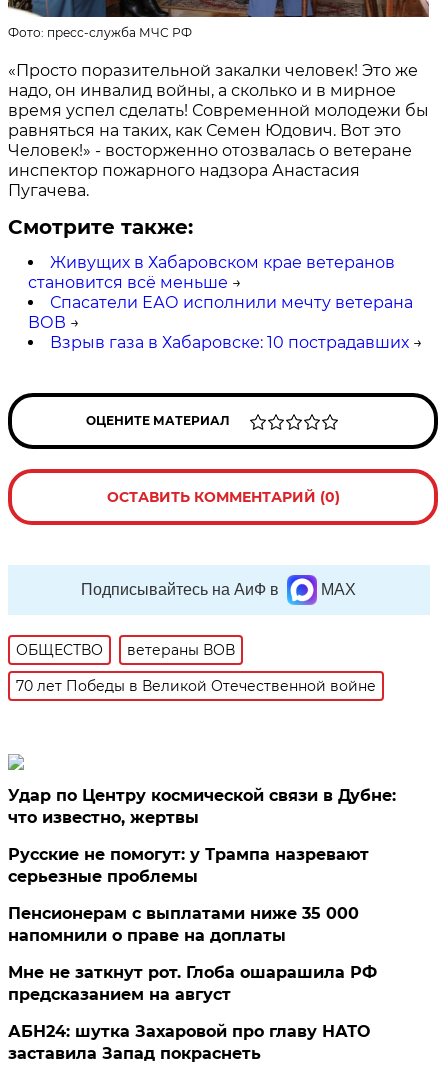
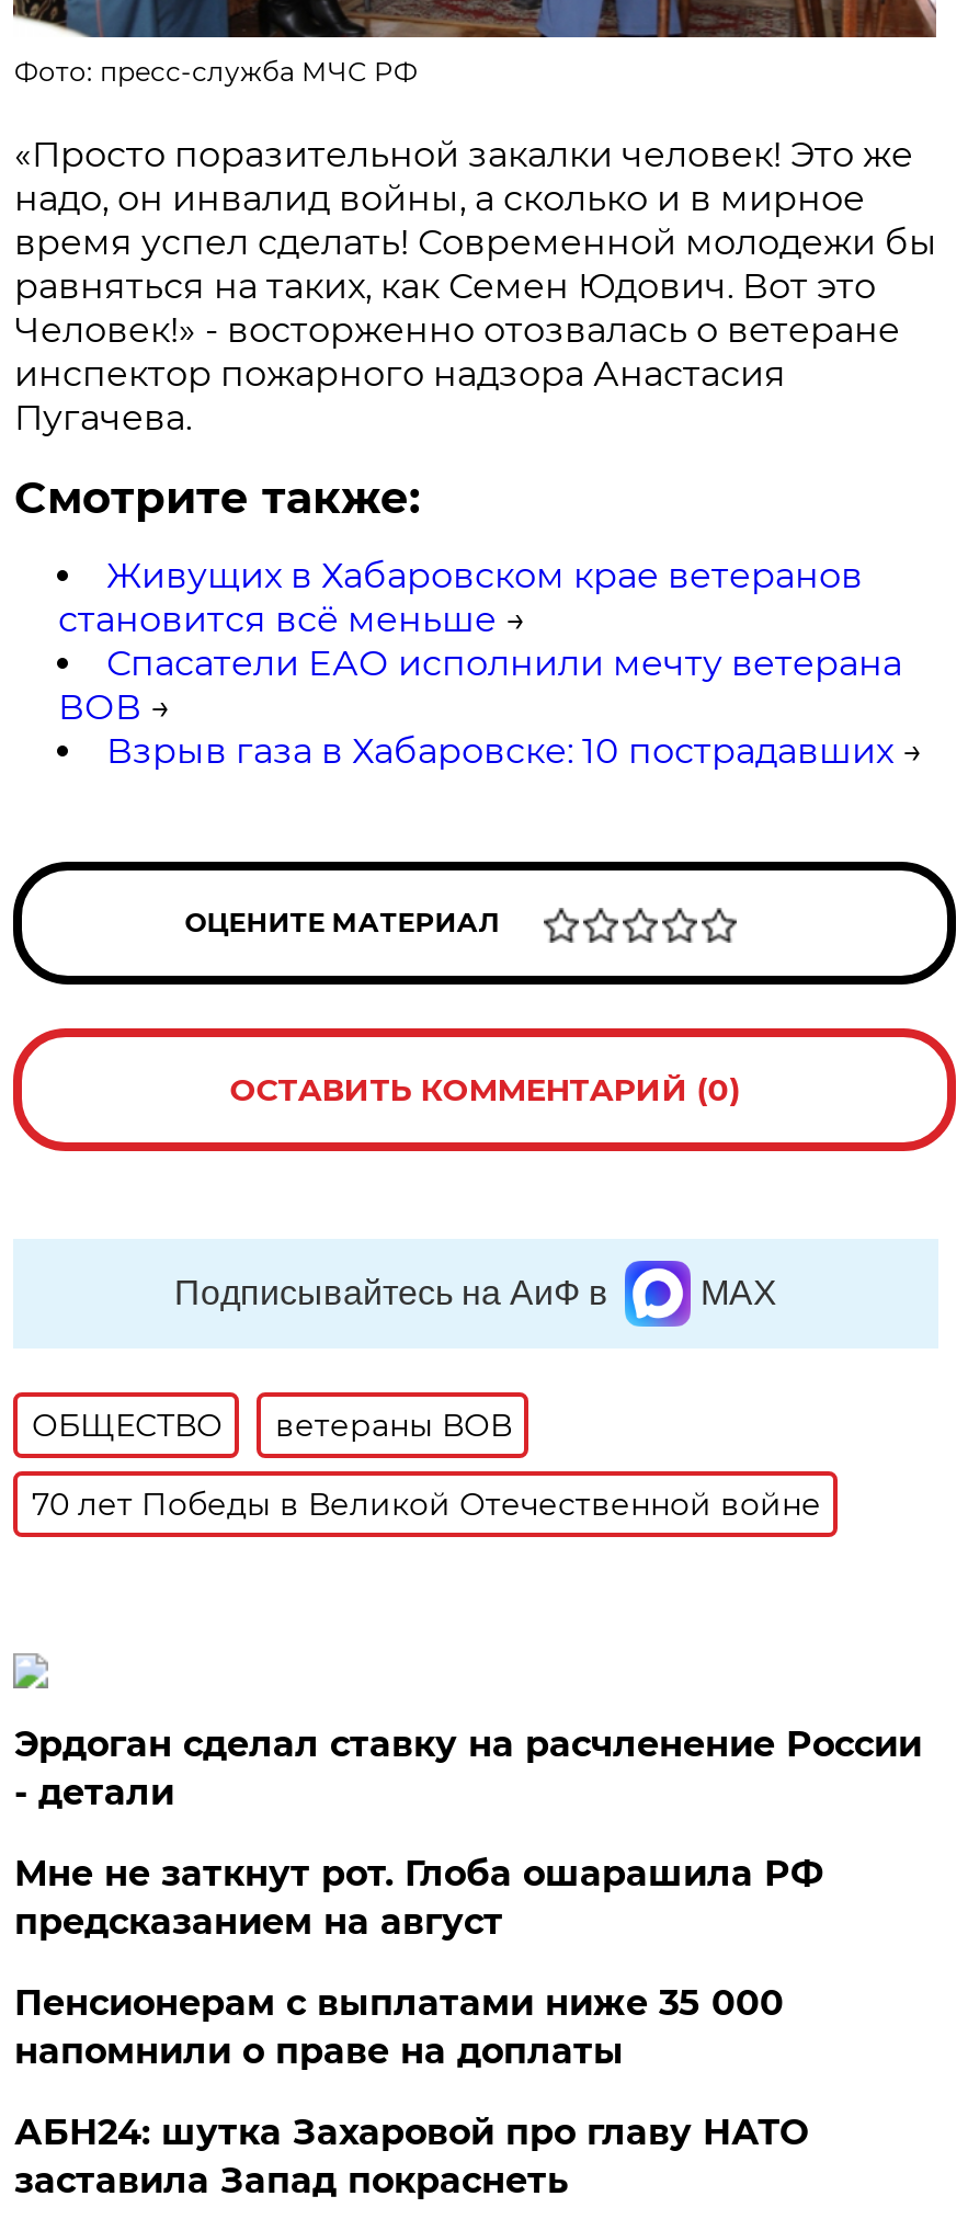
[8,786,396,827] Удар по Центру космической связи в Дубне: | что известно, жертвы -> [14,1723,922,1813] Эрдоган сделал ставку на расчленение России | - детали
[8,845,369,886] Русские не помогут: у Трампа назревают | серьезные проблемы -> none
moved [8,963,377,1004] -> [14,1853,823,1943]: Мне не заткнут рот. Глоба ошарашила РФ | предсказанием на август

